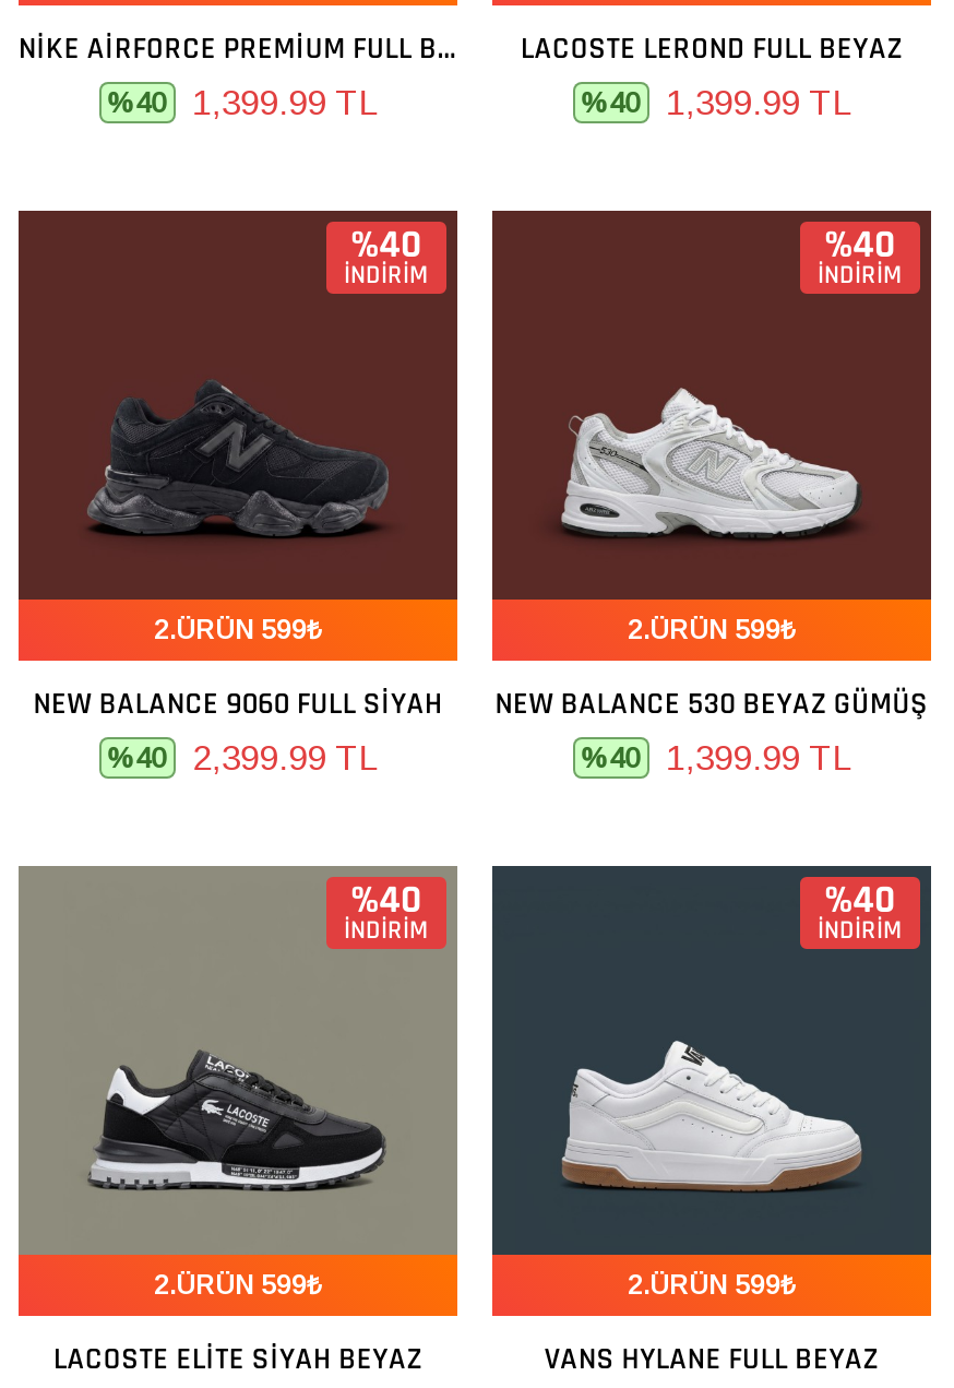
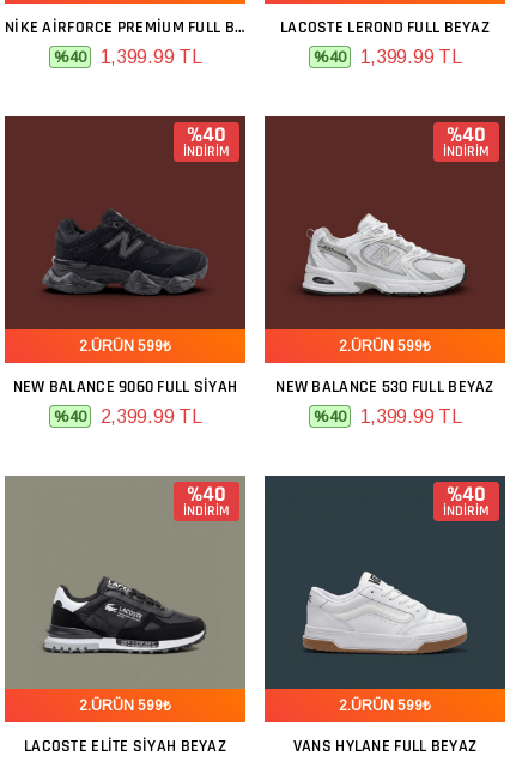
[495,685,928,724] NEW BALANCE 530 BEYAZ GÜMÜŞ -> [276,376,494,398] NEW BALANCE 530 FULL BEYAZ

